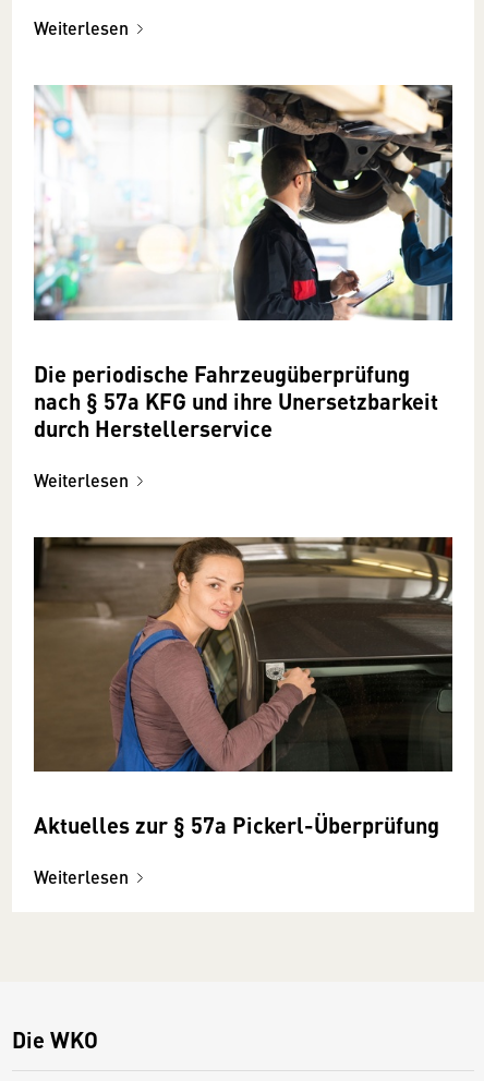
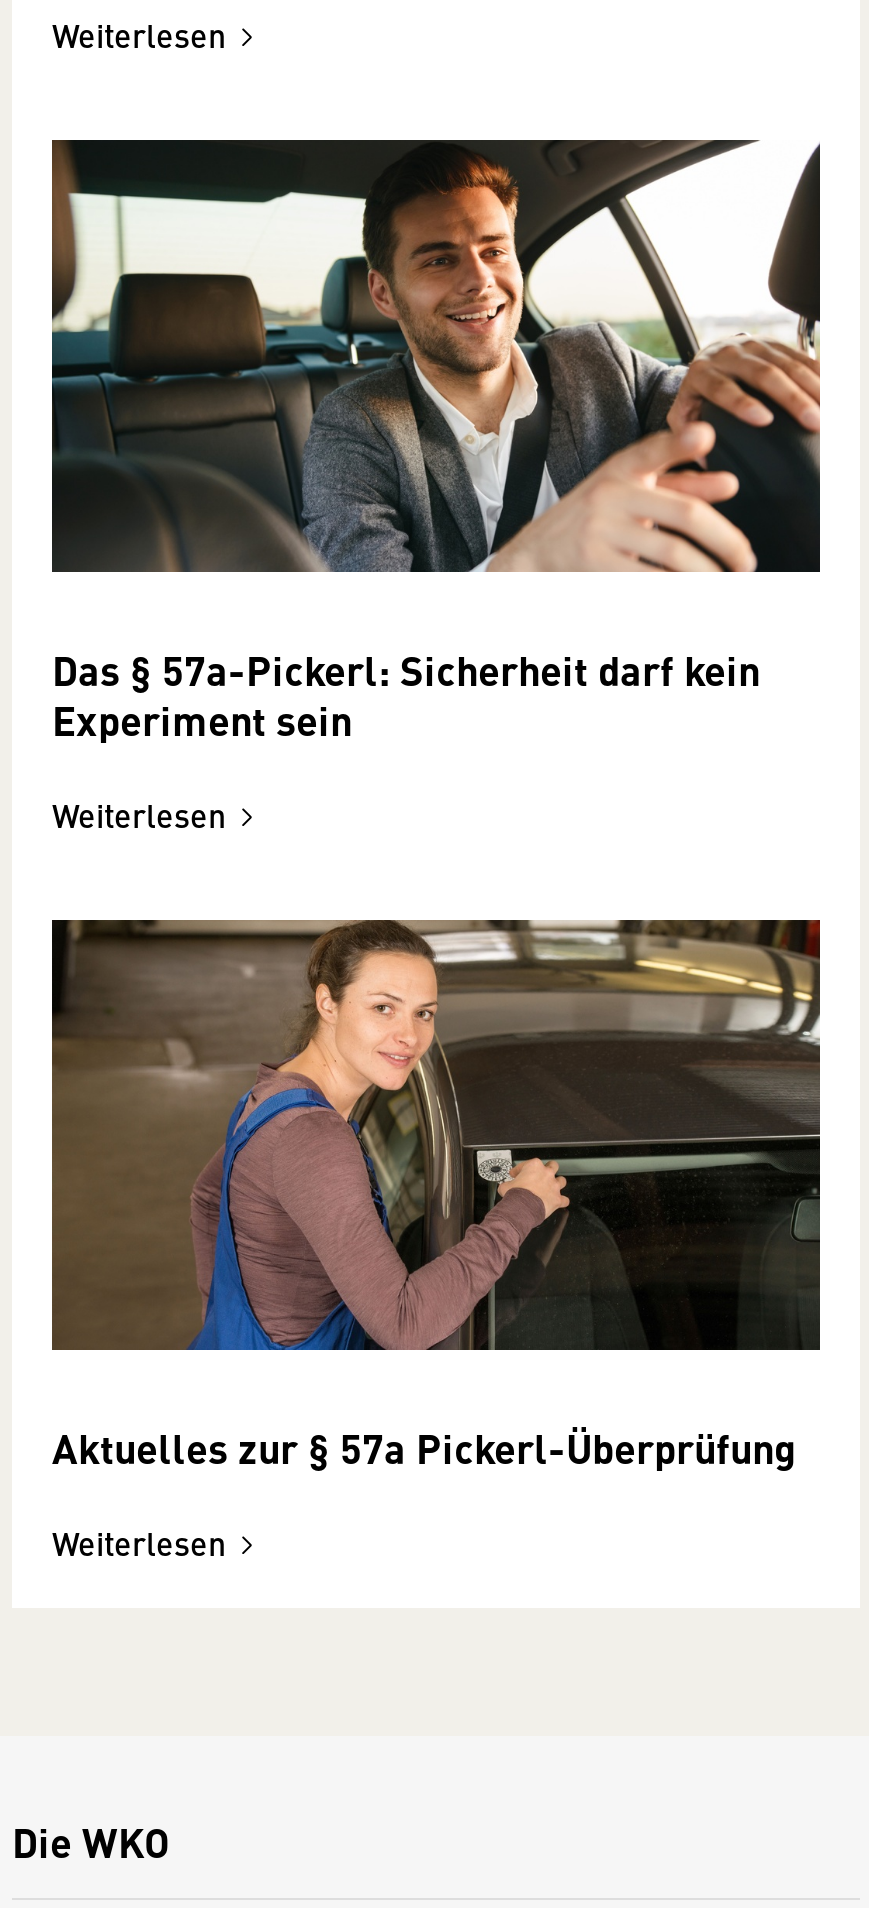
[33,84,453,443] [image] | Die periodische Fahrzeugüberprüfung | nach § 57a KFG und ihre Unersetzbarkeit | durch Herstellerservice -> [50,138,822,747] [image] | Das § 57a-Pickerl: Sicherheit darf kein | Experiment sein

